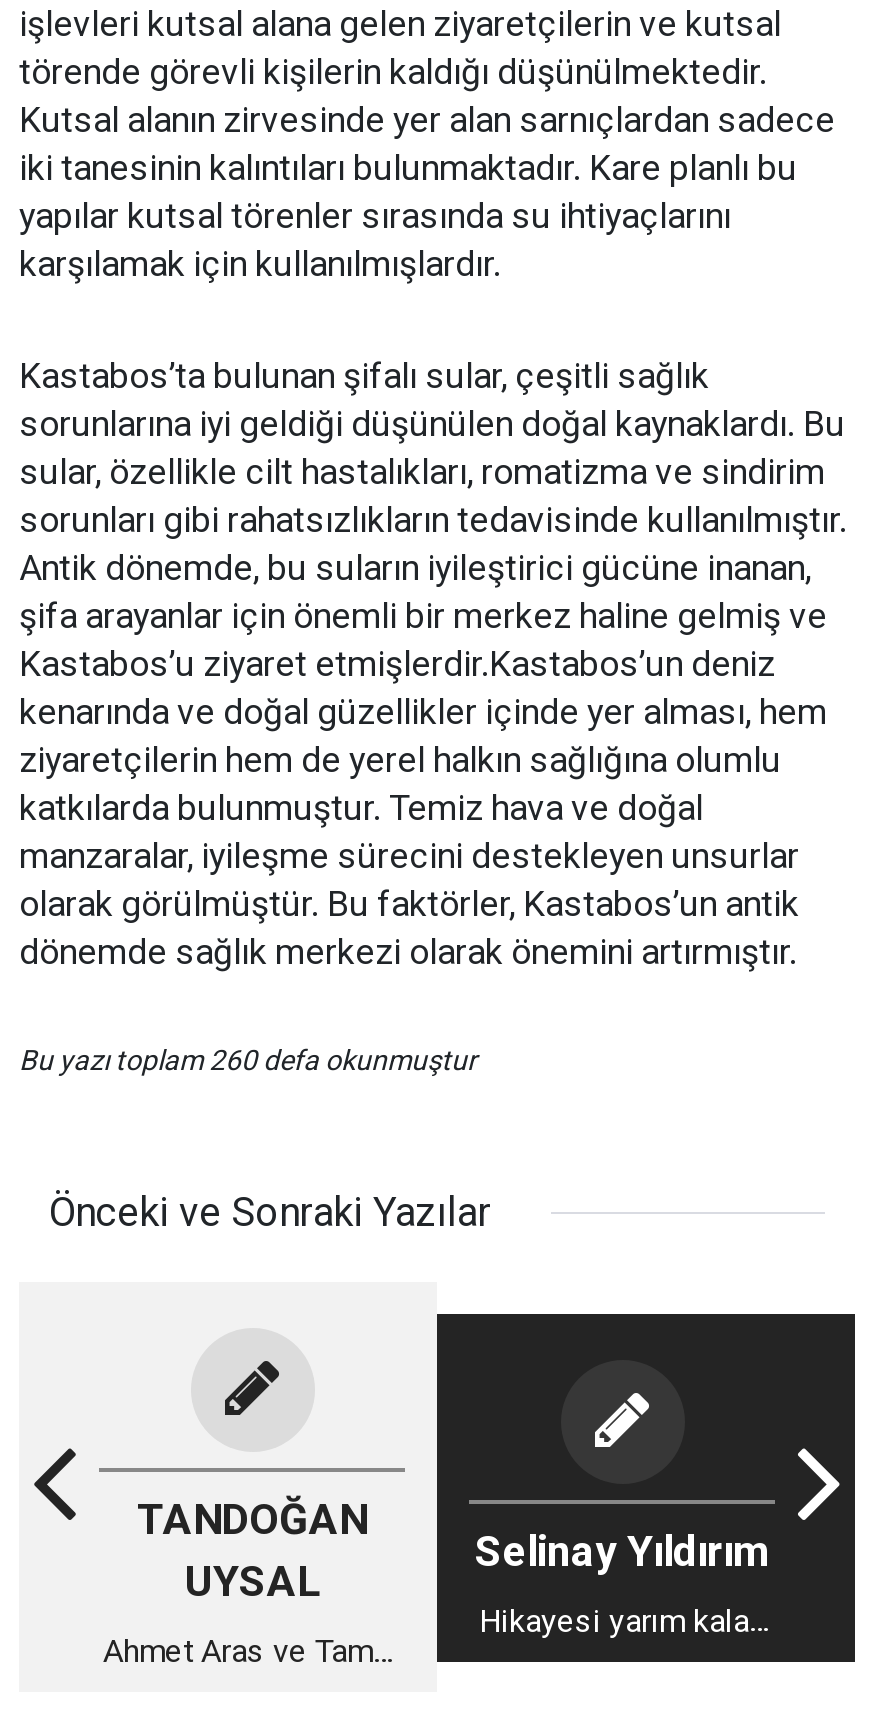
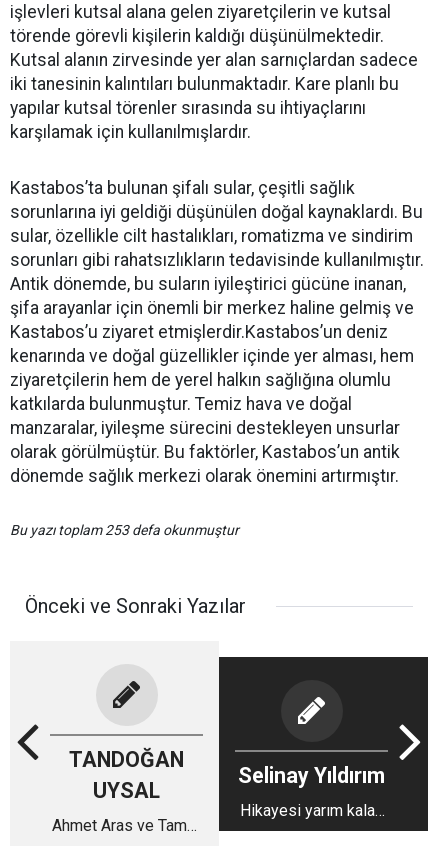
[19,1044,477,1076] Bu yazı toplam 260 defa okunmuştur -> [10,522,239,538] Bu yazı toplam 253 defa okunmuştur

